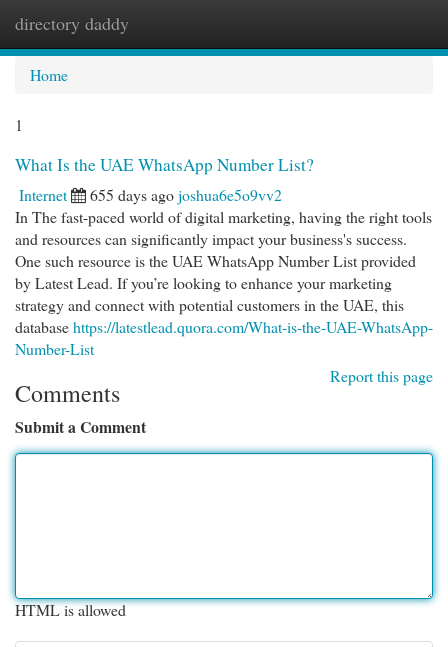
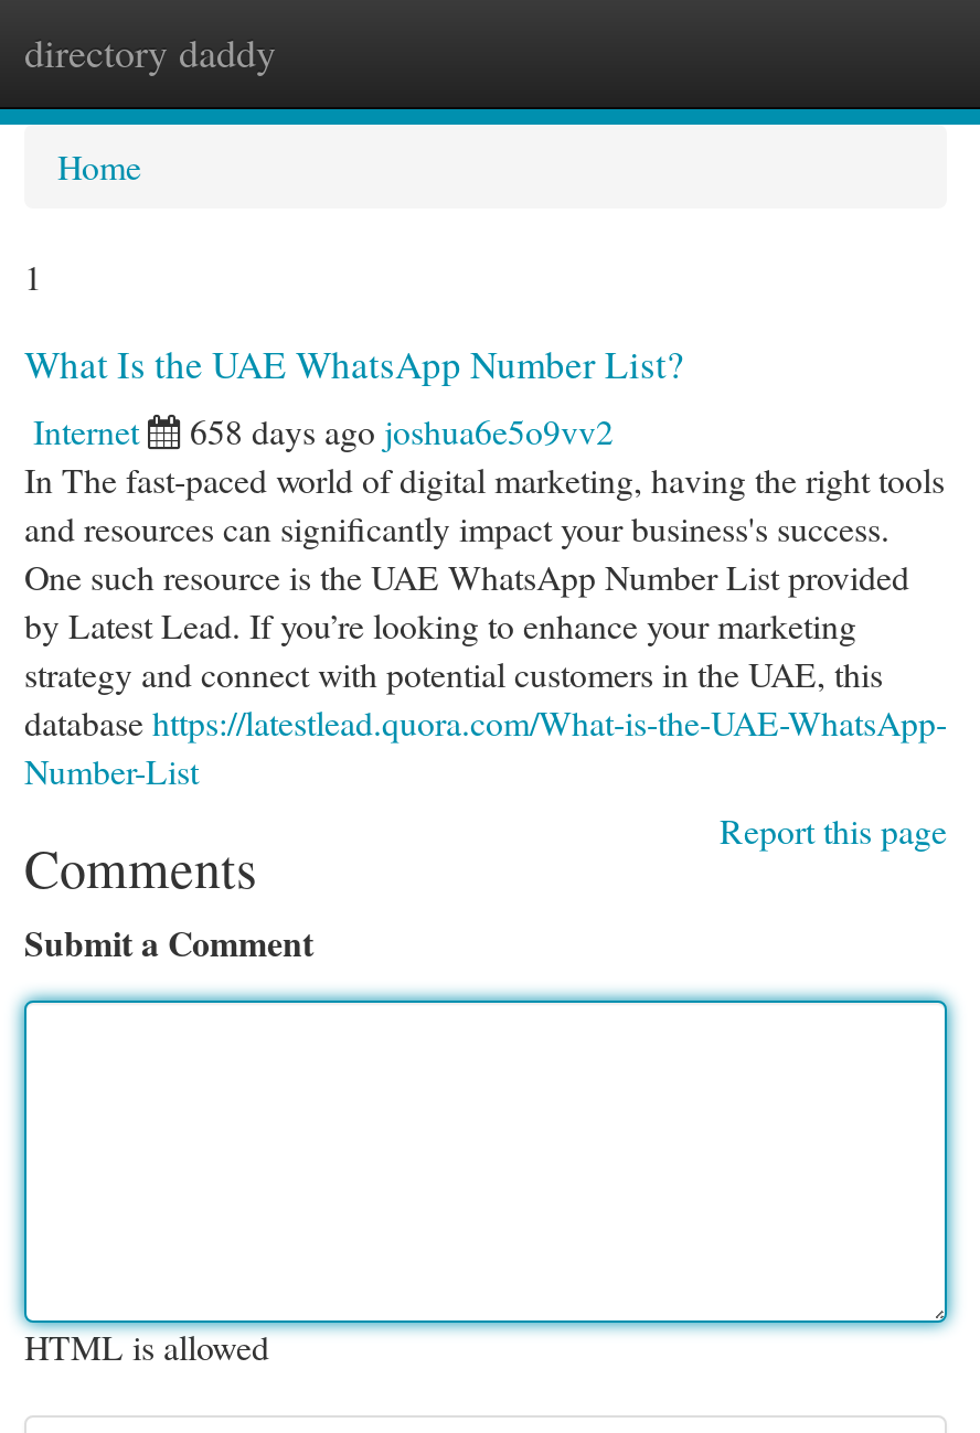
[90,184,282,205] 655 days ago joshua6e5o9vv2 -> [190,407,614,453] 658 days ago joshua6e5o9vv2

